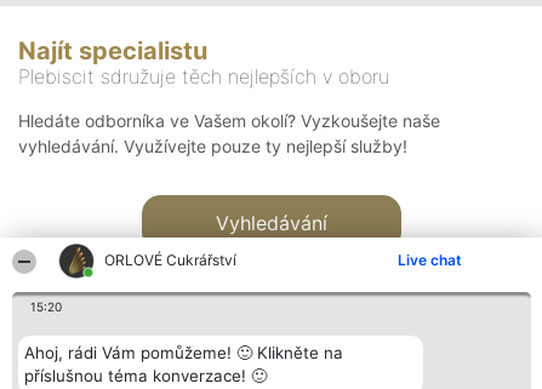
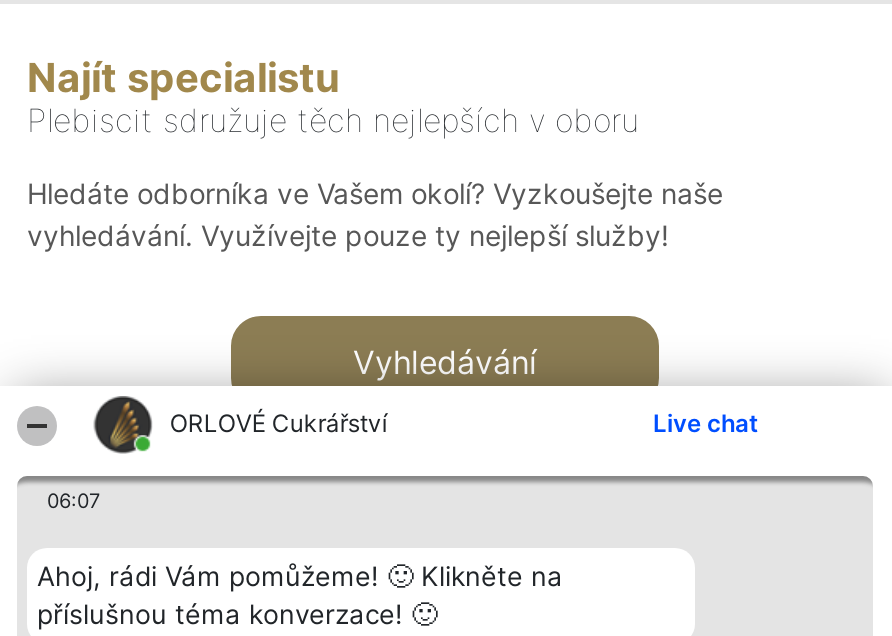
[30,299,62,314] 15:20 -> [47,488,101,512] 06:07

